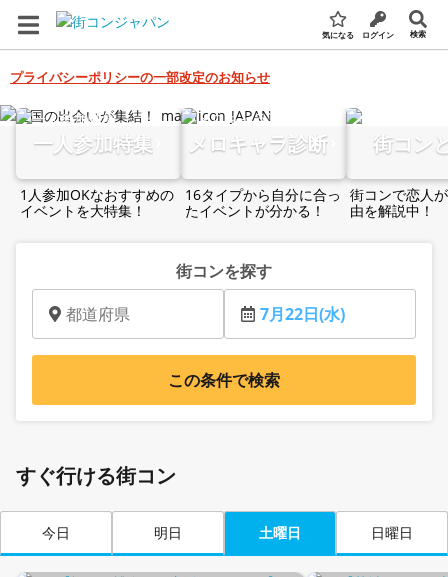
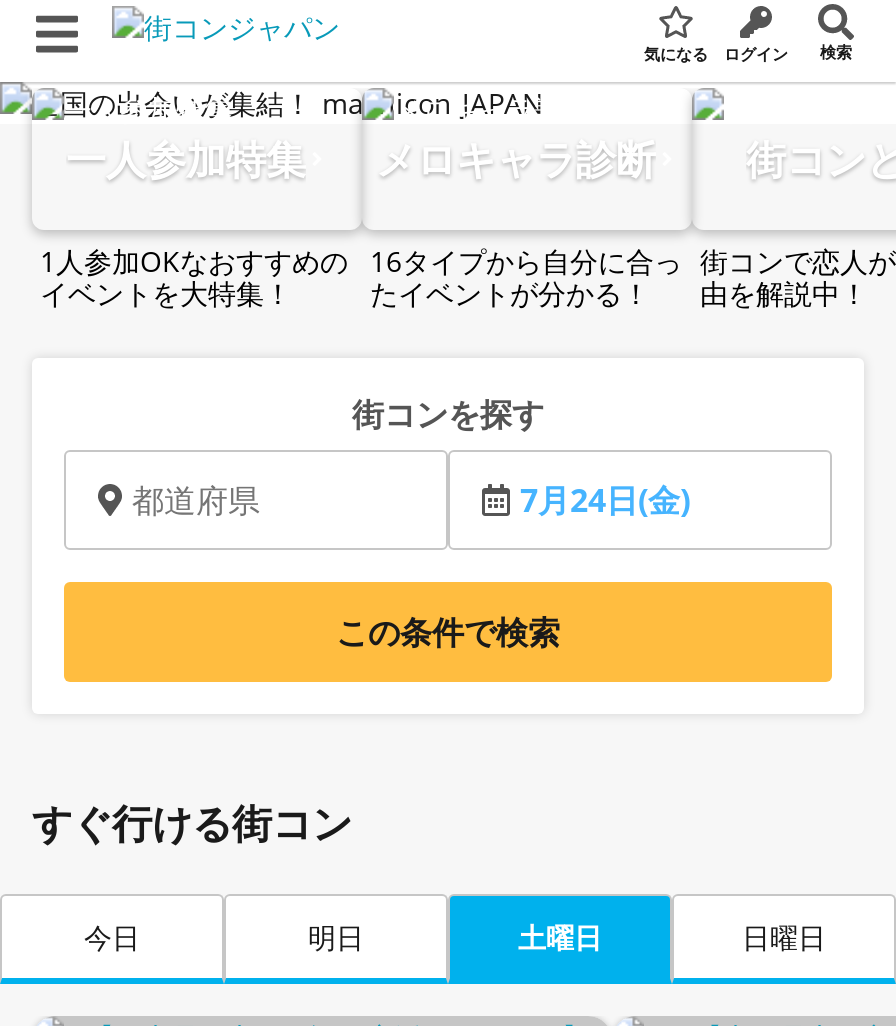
[10,67,270,85] プライバシーポリシーの一部改定のお知らせ -> none
[260,303,345,325] 7月22日(水) -> [520,478,690,522] 7月24日(金)

